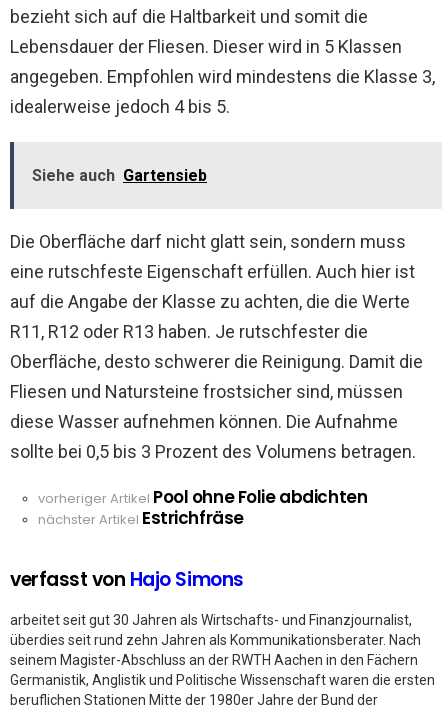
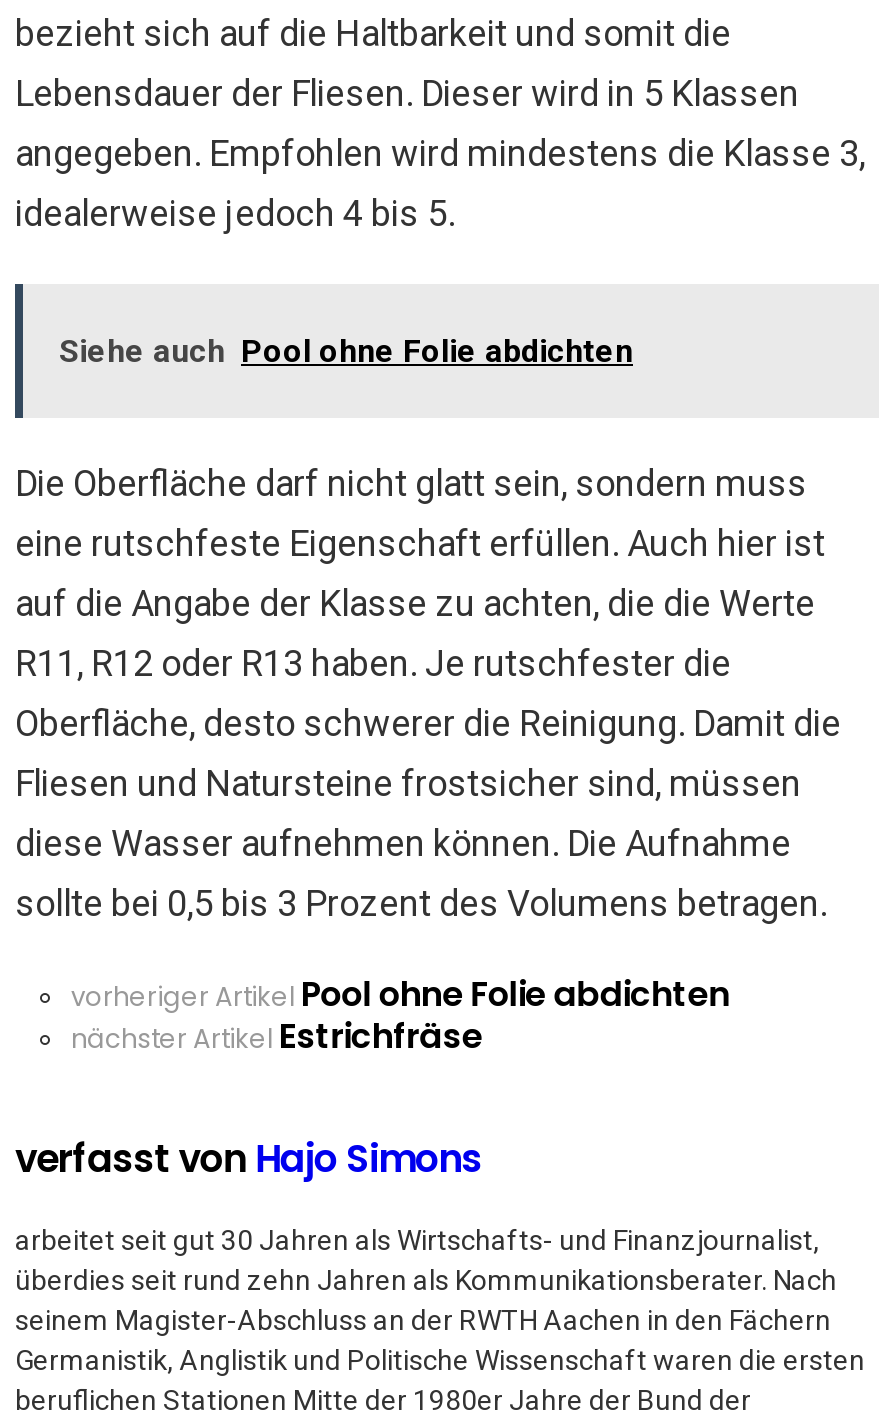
[32,166,207,185] Siehe auch Gartensieb -> [59,332,633,370] Siehe auch Pool ohne Folie abdichten

